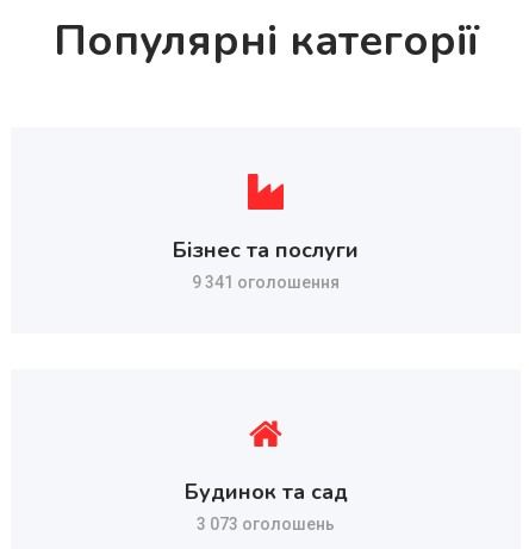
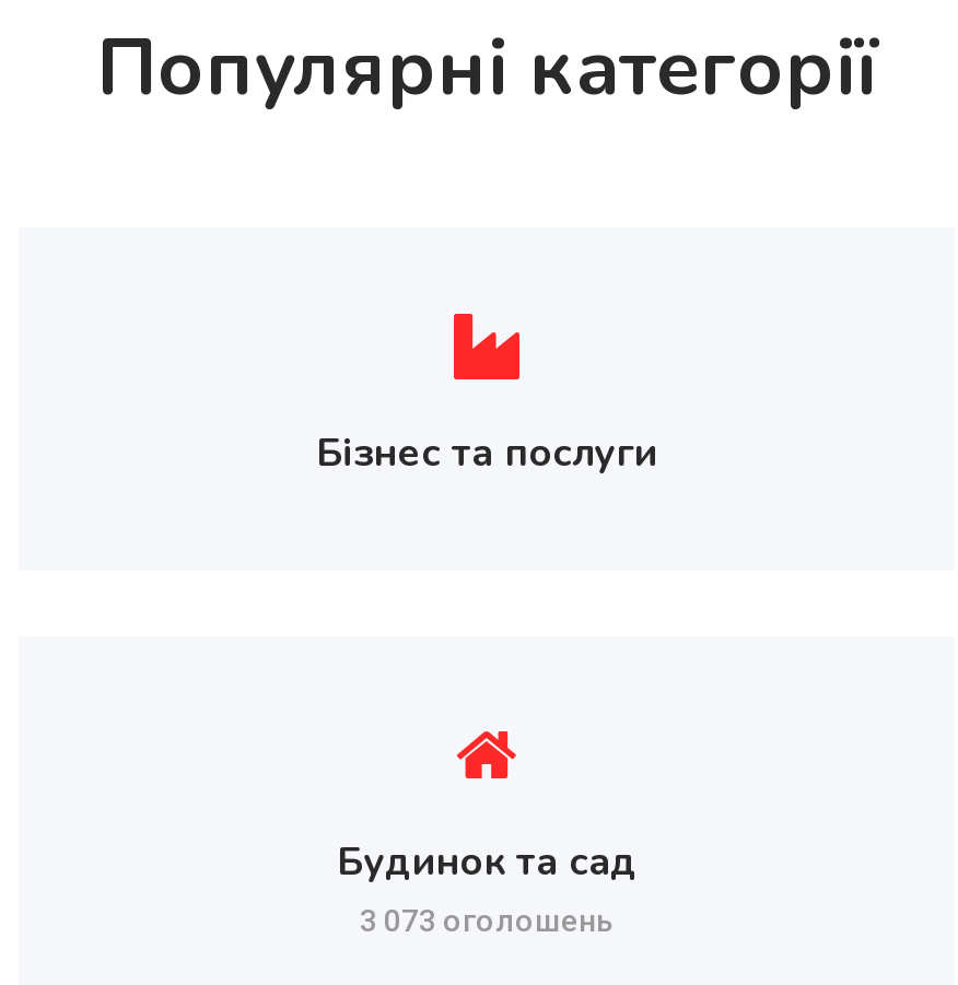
[192,273,340,292] 9 341 оголошення -> none

